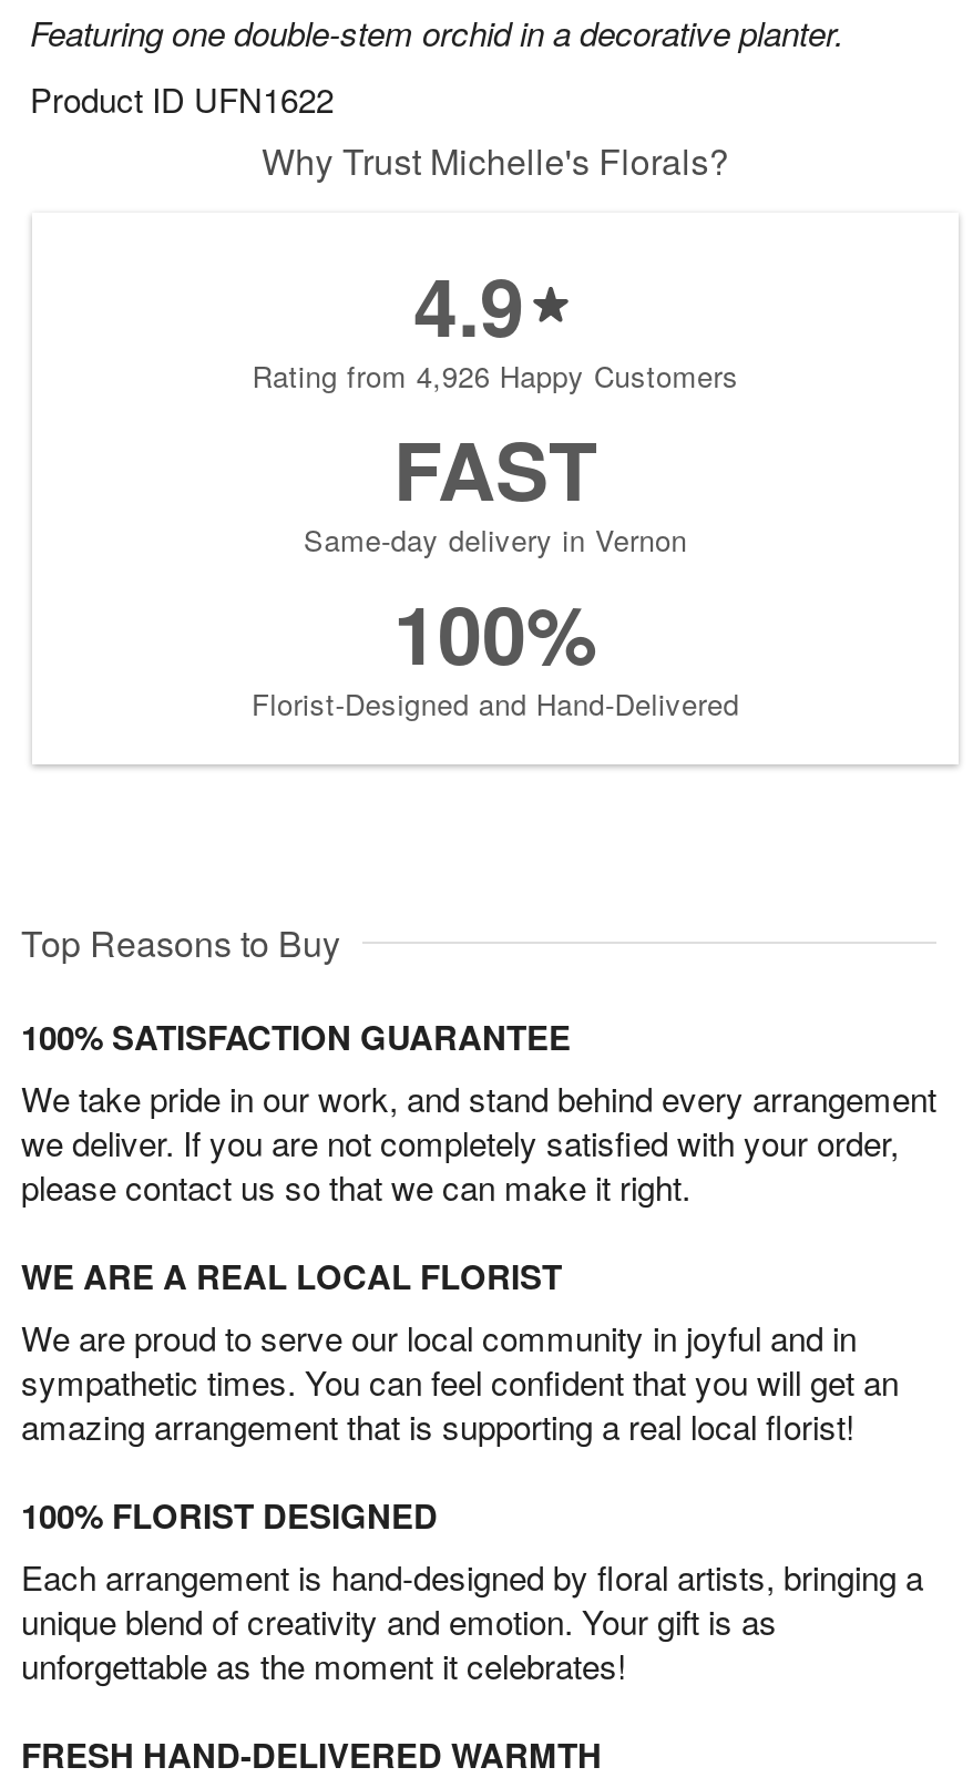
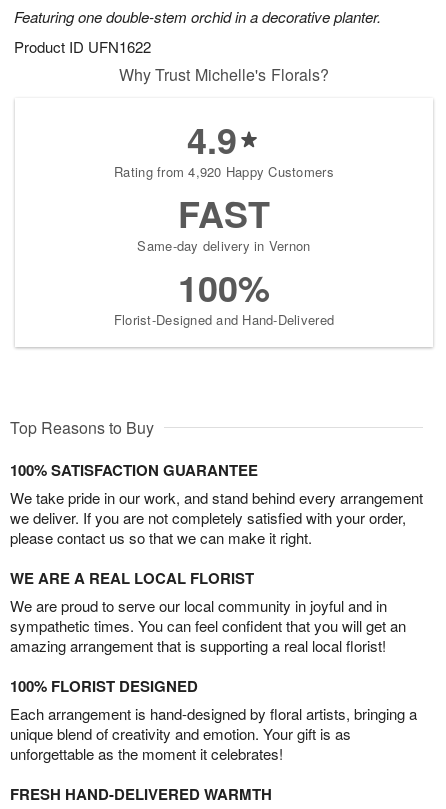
[252,355,739,397] Rating from 4,926 Happy Customers -> [114,162,334,181] Rating from 4,920 Happy Customers

